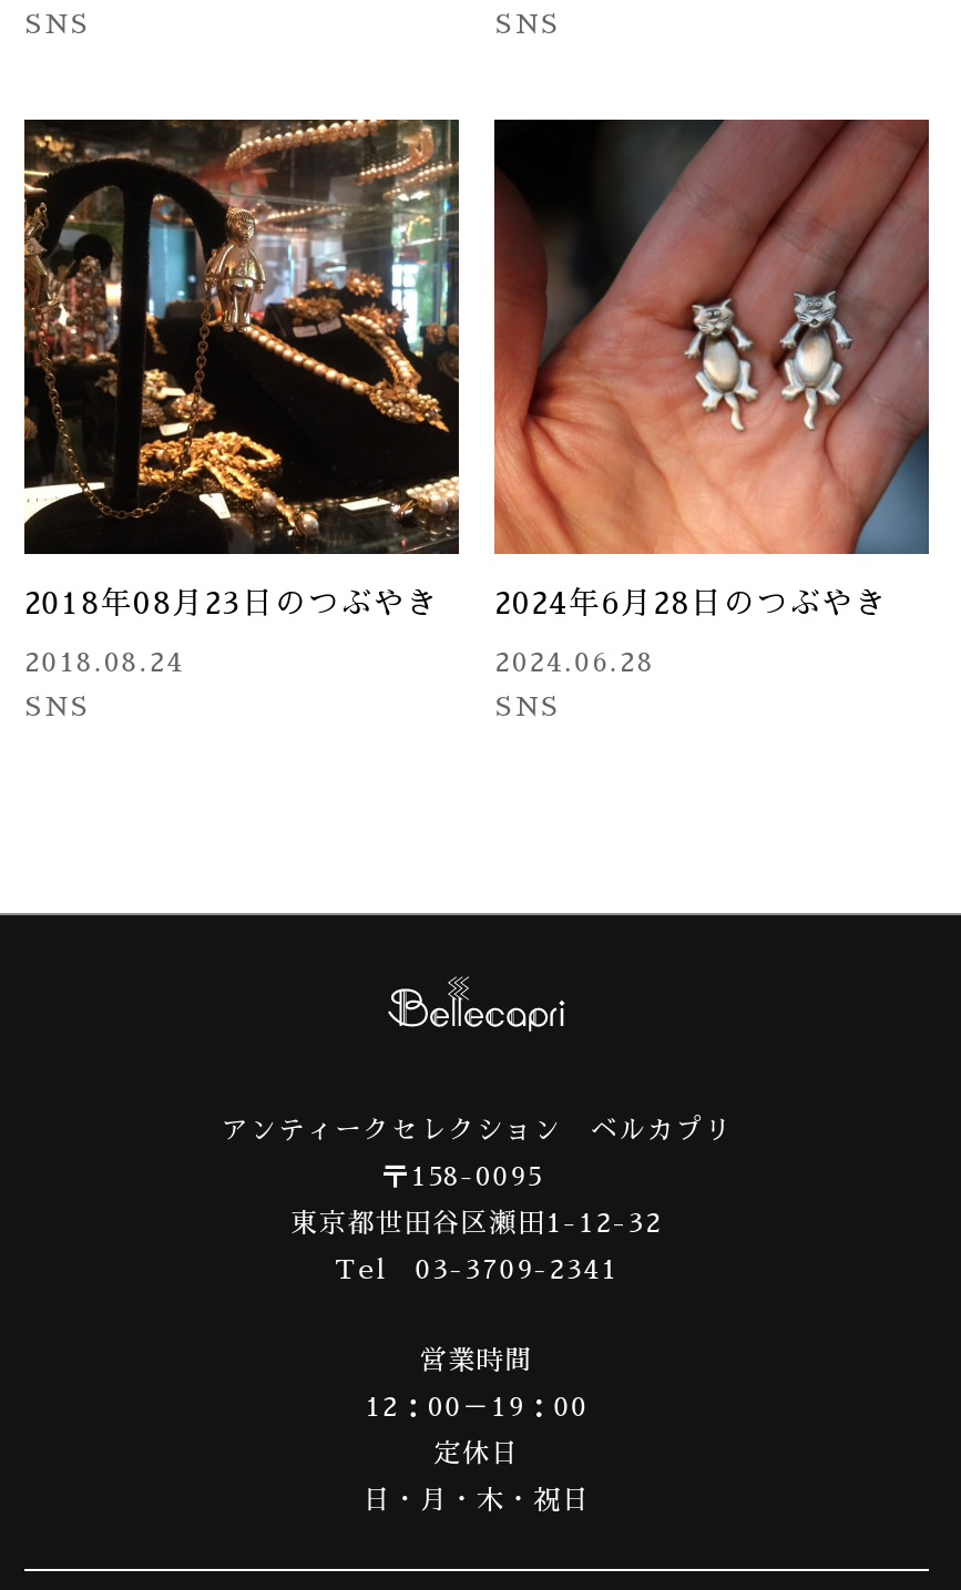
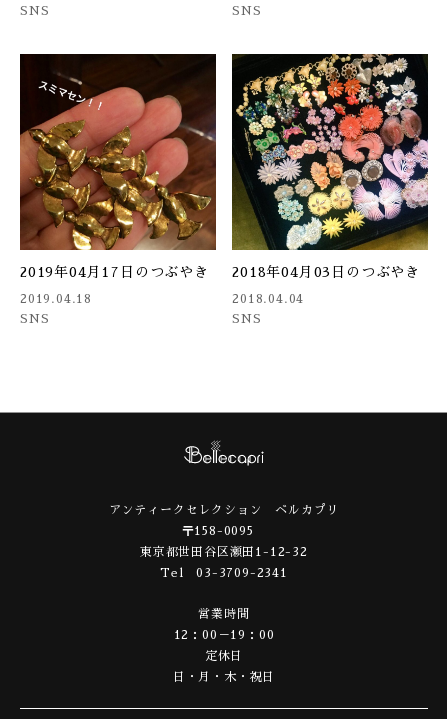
[22,117,459,618] [image] | 2018年08月23日のつぶやき -> [19,53,217,279] [image] | 2019年04月17日のつぶやき
[492,117,931,618] [image] | 2024年6月28日のつぶやき -> [231,53,429,279] [image] | 2018年04月03日のつぶやき
[24,649,184,675] 2018.08.24 -> [20,293,92,305] 2019.04.18
[495,649,654,675] 2024.06.28 -> [232,293,304,305] 2018.04.04

